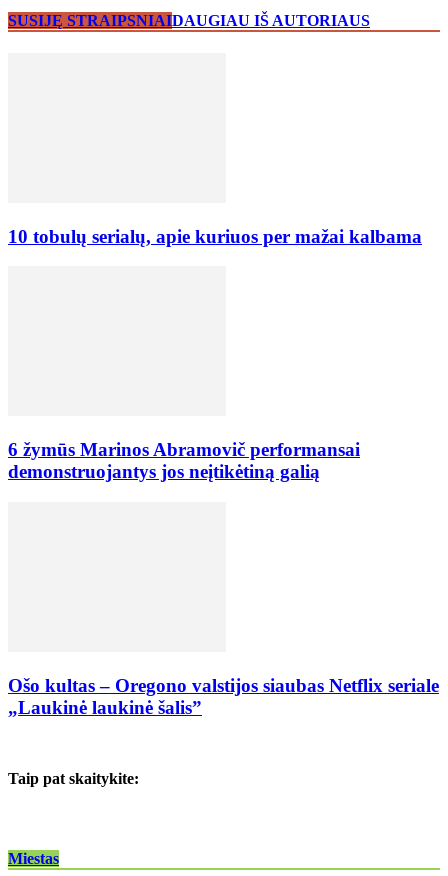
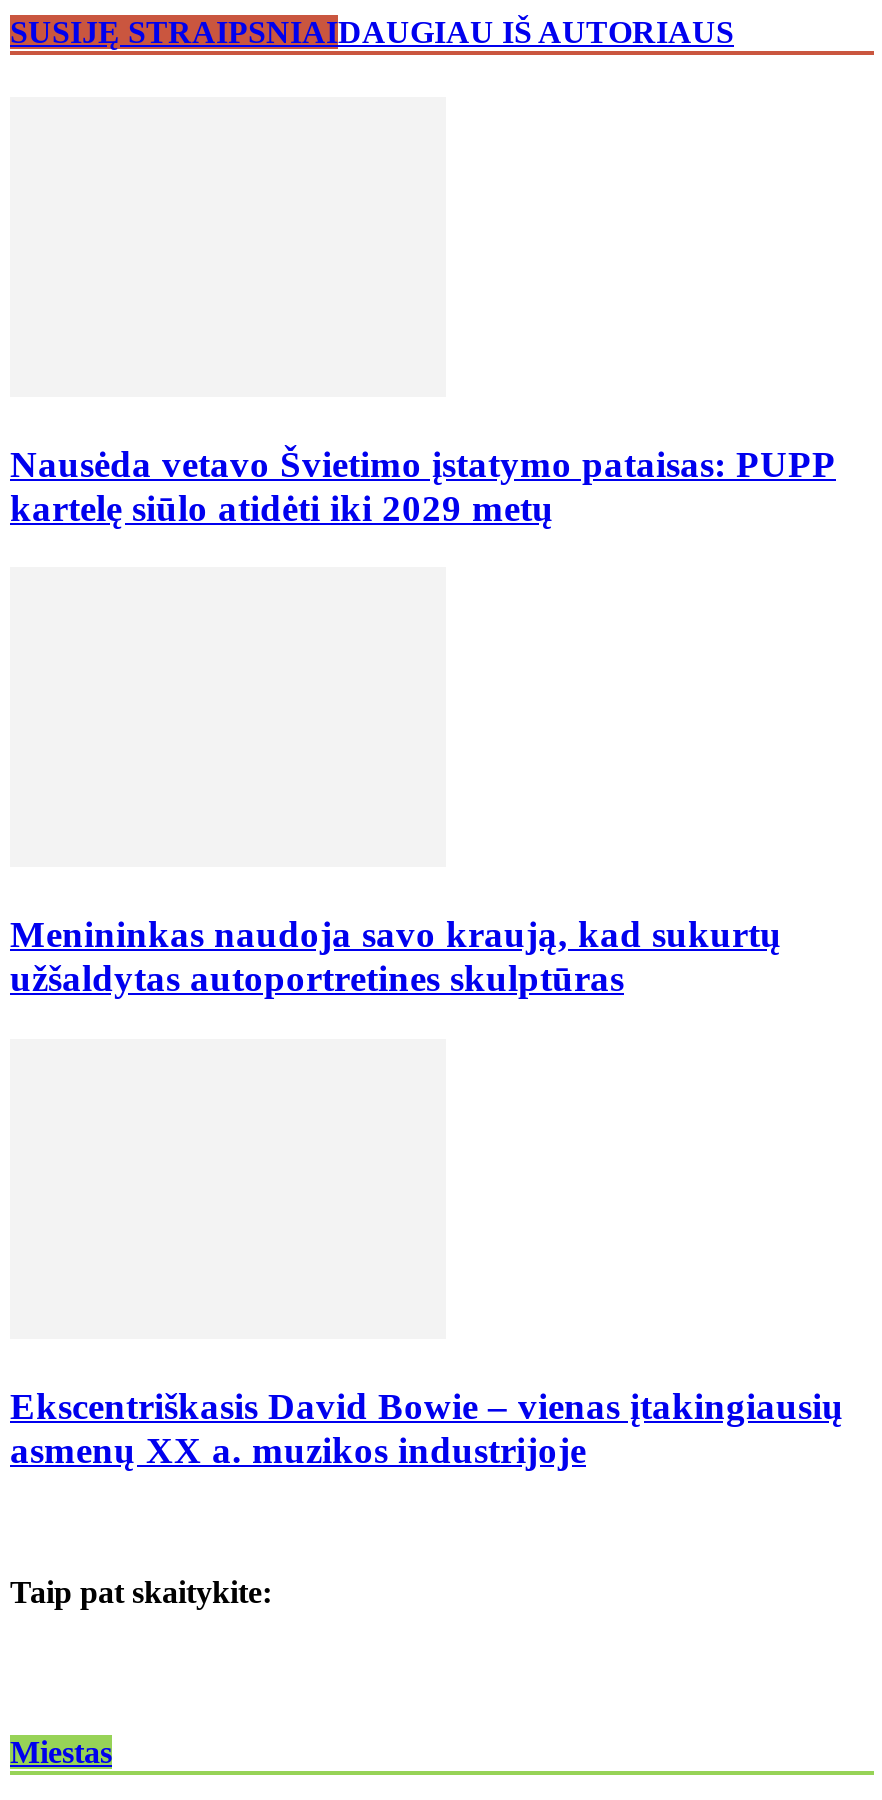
[8,226,422,247] 10 tobulų serialų, apie kuriuos per mažai kalbama -> [10,442,836,528] Nausėda vetavo Švietimo įstatymo pataisas: PUPP | kartelę siūlo atidėti iki 2029 metų
[8,439,360,482] 6 žymūs Marinos Abramovič performansai | demonstruojantys jos neįtikėtiną galią -> [10,913,782,999] Menininkas naudoja savo kraują, kad sukurtų | užšaldytas autoportretines skulptūras
[8,674,439,717] Ošo kultas – Oregono valstijos siaubas Netflix seriale | „Laukinė laukinė šalis” -> [10,1384,844,1470] Ekscentriškasis David Bowie – vienas įtakingiausių | asmenų XX a. muzikos industrijoje

